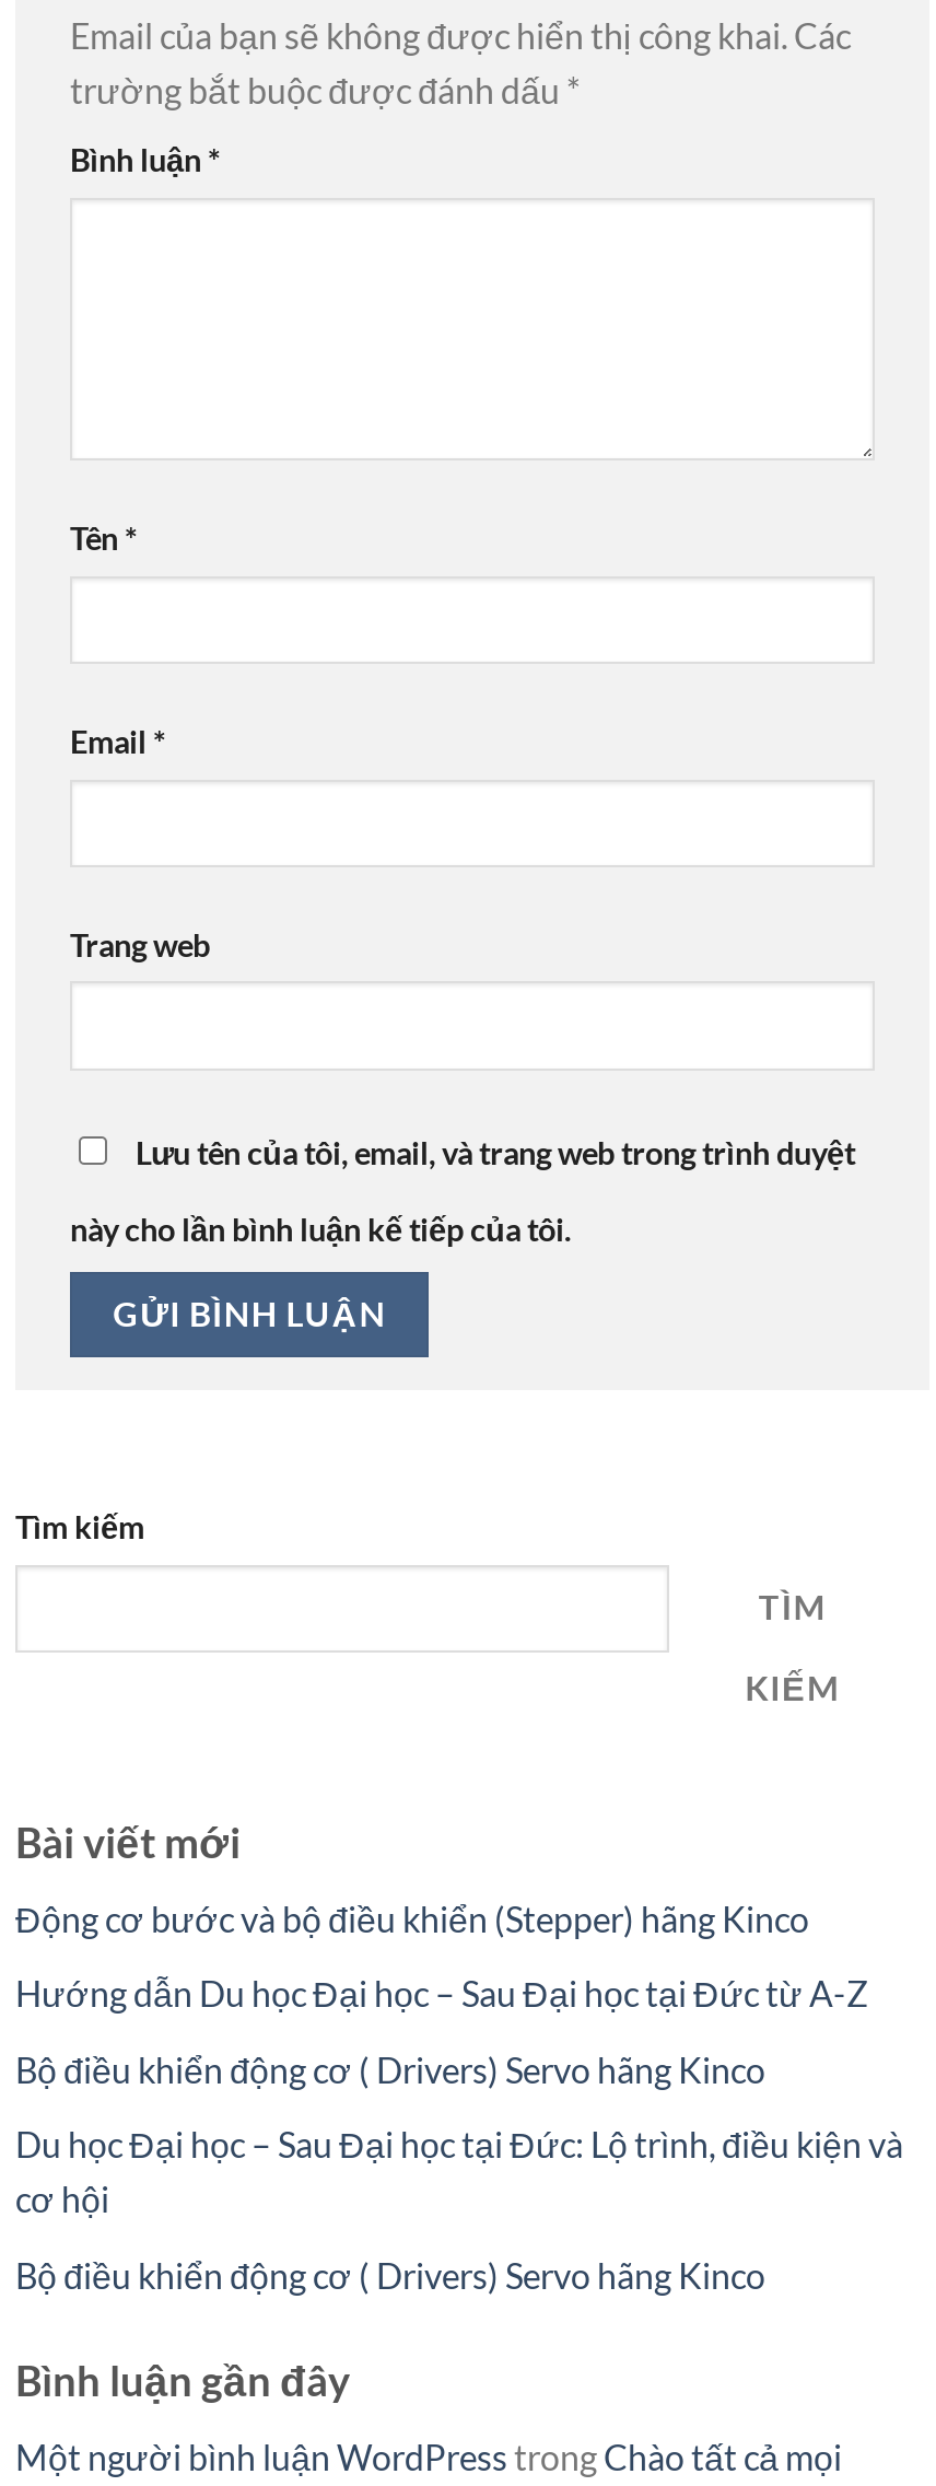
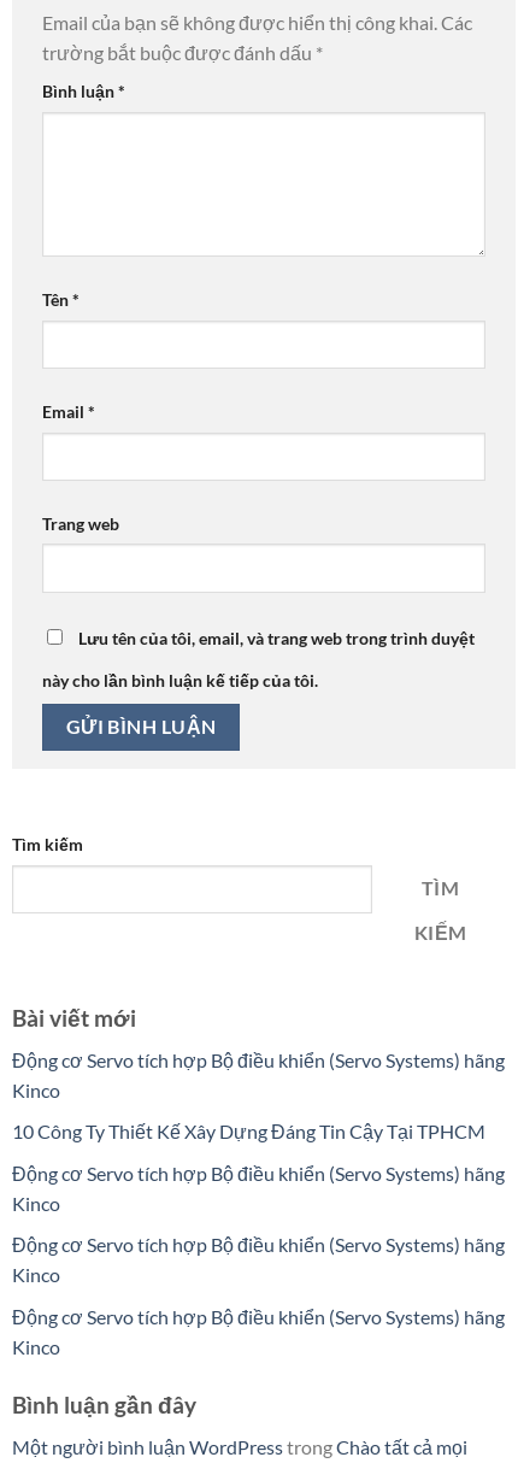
[15,1897,809,1938] Động cơ bước và bộ điều khiển (Stepper) hãng Kinco -> [12,1048,505,1101] Động cơ Servo tích hợp Bộ điều khiển (Servo Systems) hãng | Kinco
[15,1973,868,2014] Hướng dẫn Du học Đại học – Sau Đại học tại Đức từ A-Z -> [12,1120,485,1143] 10 Công Ty Thiết Kế Xây Dựng Đáng Tin Cậy Tại TPHCM
[15,2048,765,2090] Bộ điều khiển động cơ ( Drivers) Servo hãng Kinco -> [12,1162,505,1215] Động cơ Servo tích hợp Bộ điều khiển (Servo Systems) hãng | Kinco
[15,2124,903,2220] Du học Đại học – Sau Đại học tại Đức: Lộ trình, điều kiện và | cơ hội -> [12,1233,505,1286] Động cơ Servo tích hợp Bộ điều khiển (Servo Systems) hãng | Kinco
[15,2254,765,2296] Bộ điều khiển động cơ ( Drivers) Servo hãng Kinco -> [12,1305,505,1358] Động cơ Servo tích hợp Bộ điều khiển (Servo Systems) hãng | Kinco

